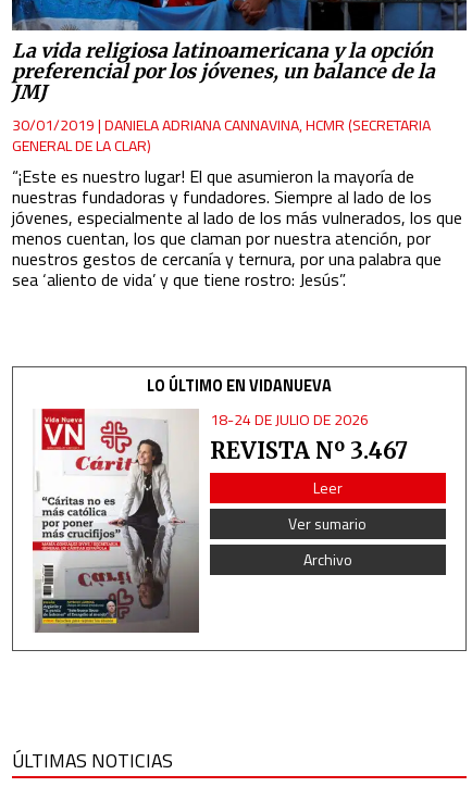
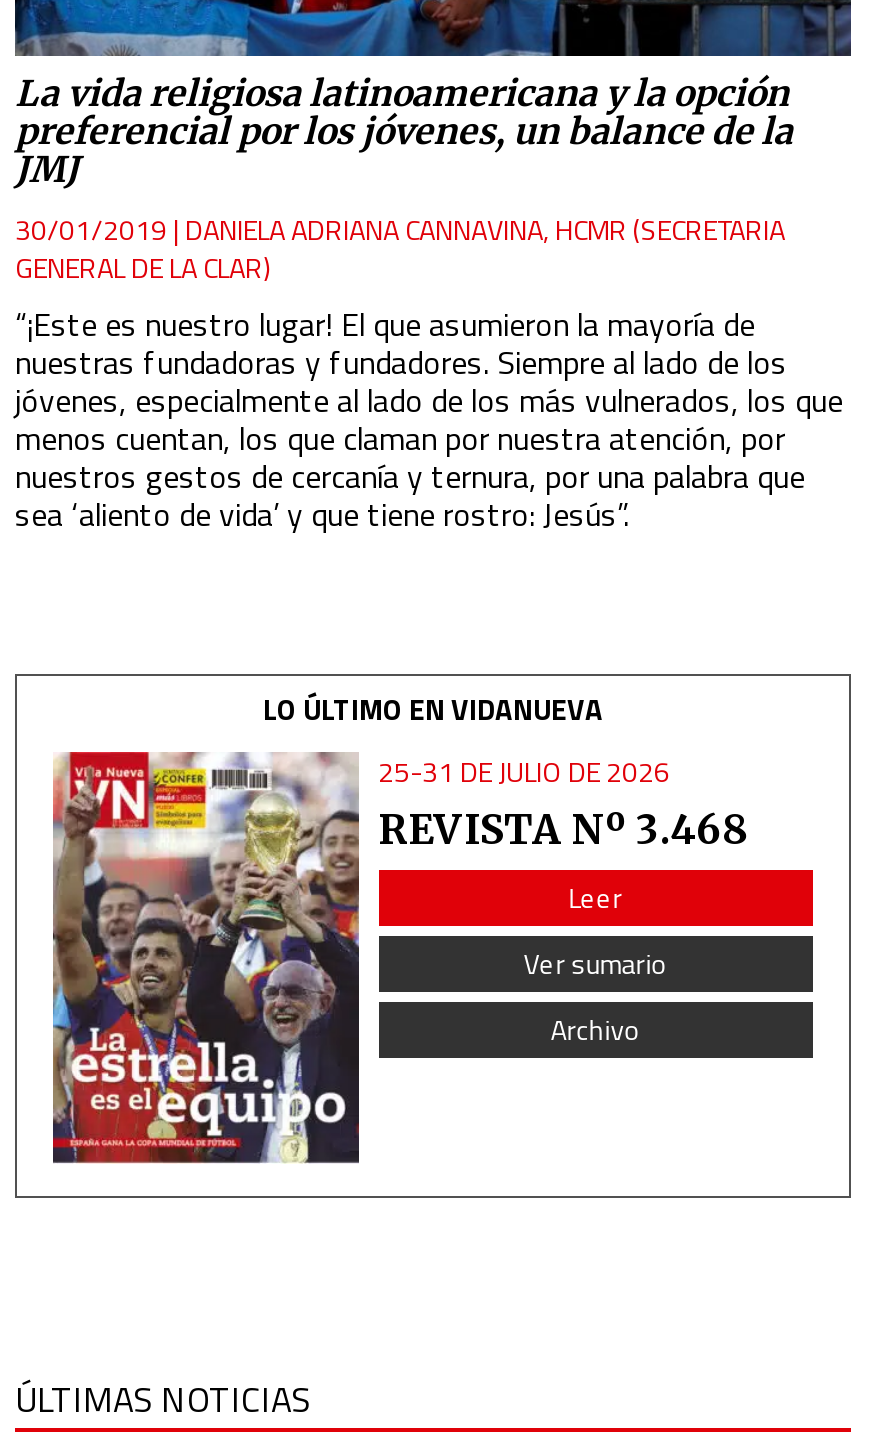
[32,408,368,634] [image] | 18-24 DE JULIO DE 2026 -> [51,750,670,1164] [image] | 25-31 DE JULIO DE 2026
[209,437,407,464] REVISTA Nº 3.467 -> [378,804,748,854] REVISTA Nº 3.468

